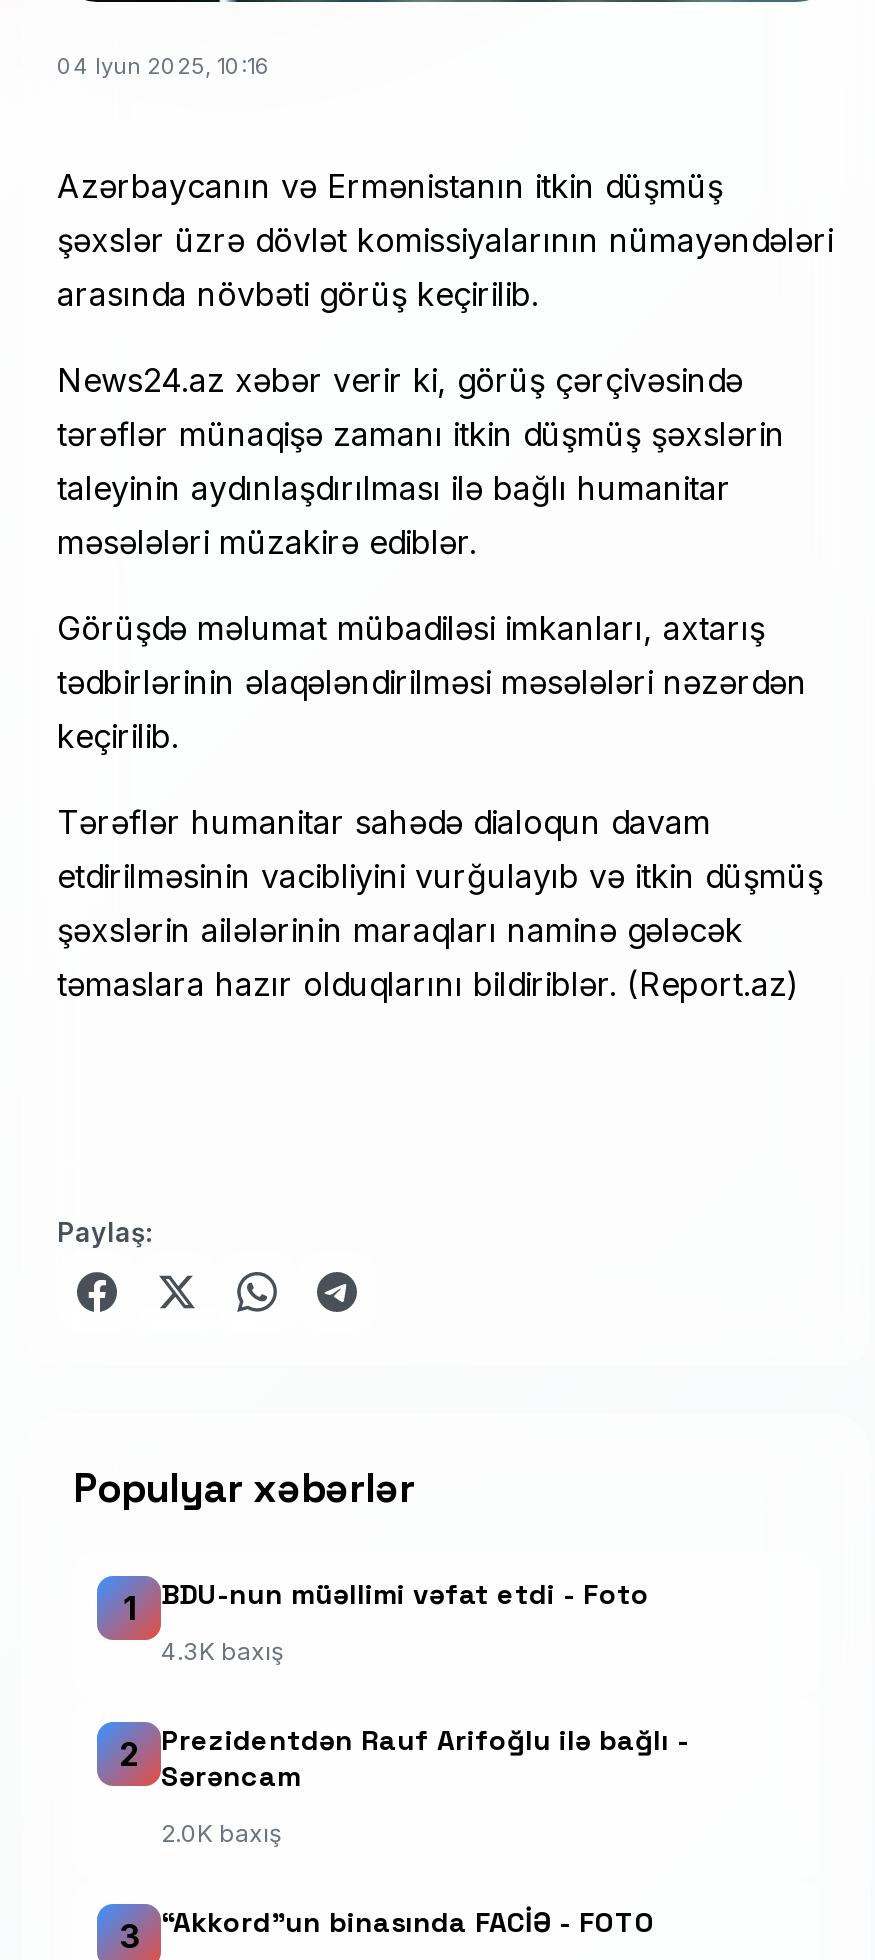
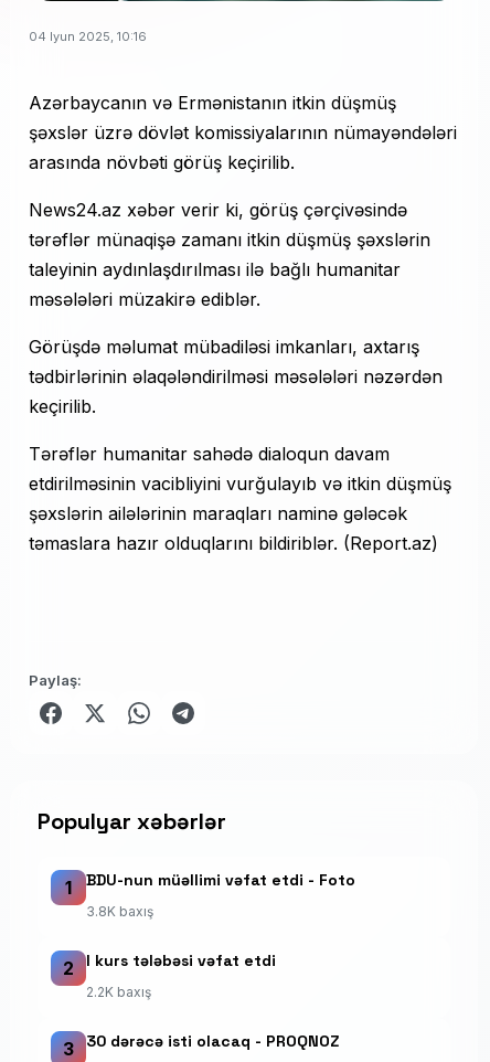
[161,1636,283,1666] 4.3K baxış -> [86,903,153,920] 3.8K baxış
[161,1722,689,1794] Prezidentdən Rauf Arifoğlu ilə bağlı - | Sərəncam -> [86,951,276,970] I kurs tələbəsi vəfat etdi
[161,1818,281,1848] 2.0K baxış -> [86,984,151,1000] 2.2K baxış
[161,1904,655,1940] “Akkord”un binasında FACİƏ - FOTO -> [86,1031,339,1051] 30 dərəcə isti olacaq - PROQNOZ

